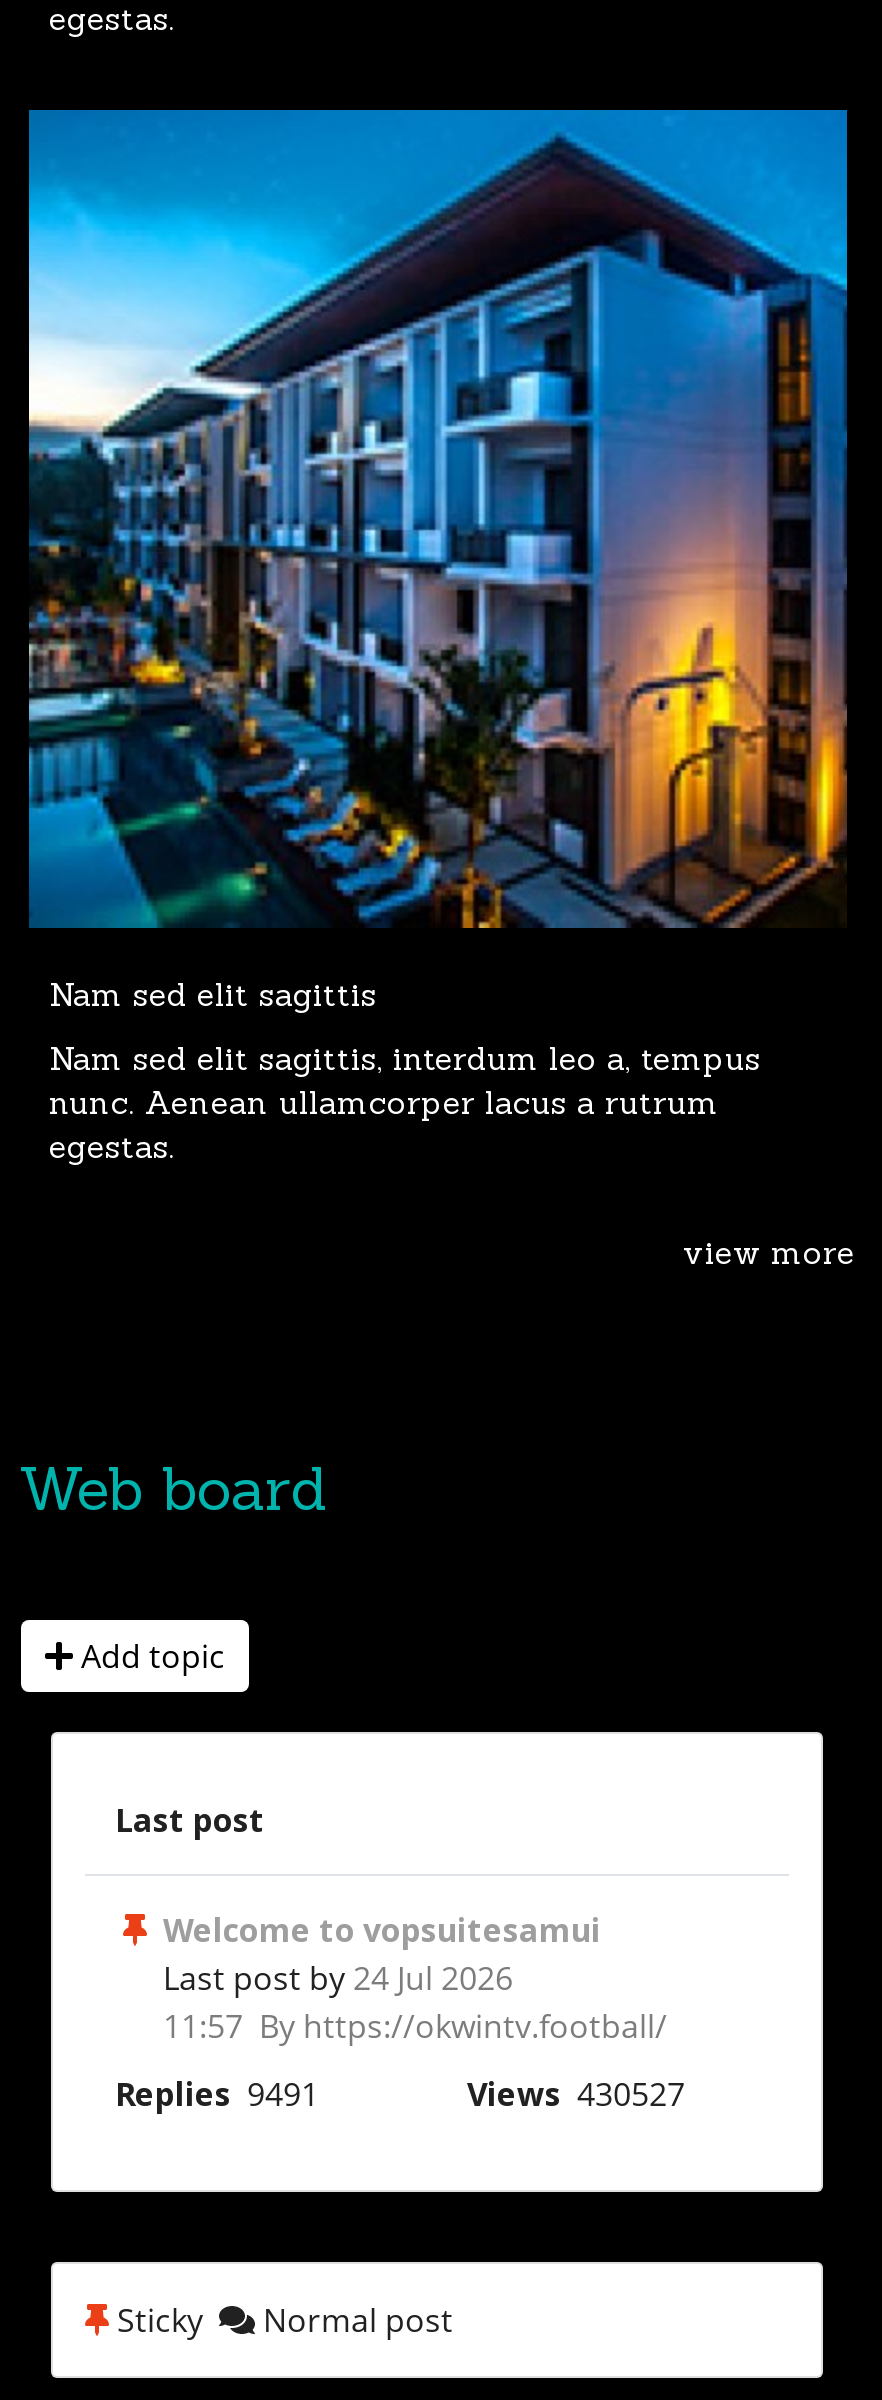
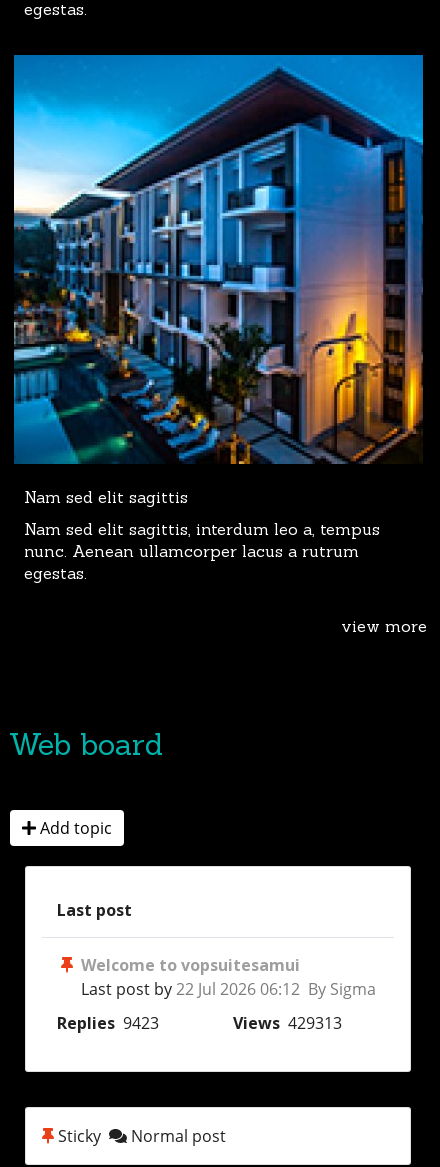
[163,1957,667,2049] Last post by 24 Jul 2026 | 11:57 By https://okwintv.football/ -> [81,978,376,1000] Last post by 22 Jul 2026 06:12 By Sigma
[115,2073,685,2117] Replies 9491 | Views 430527 -> [57,1012,342,1034] Replies 9423 | Views 429313

